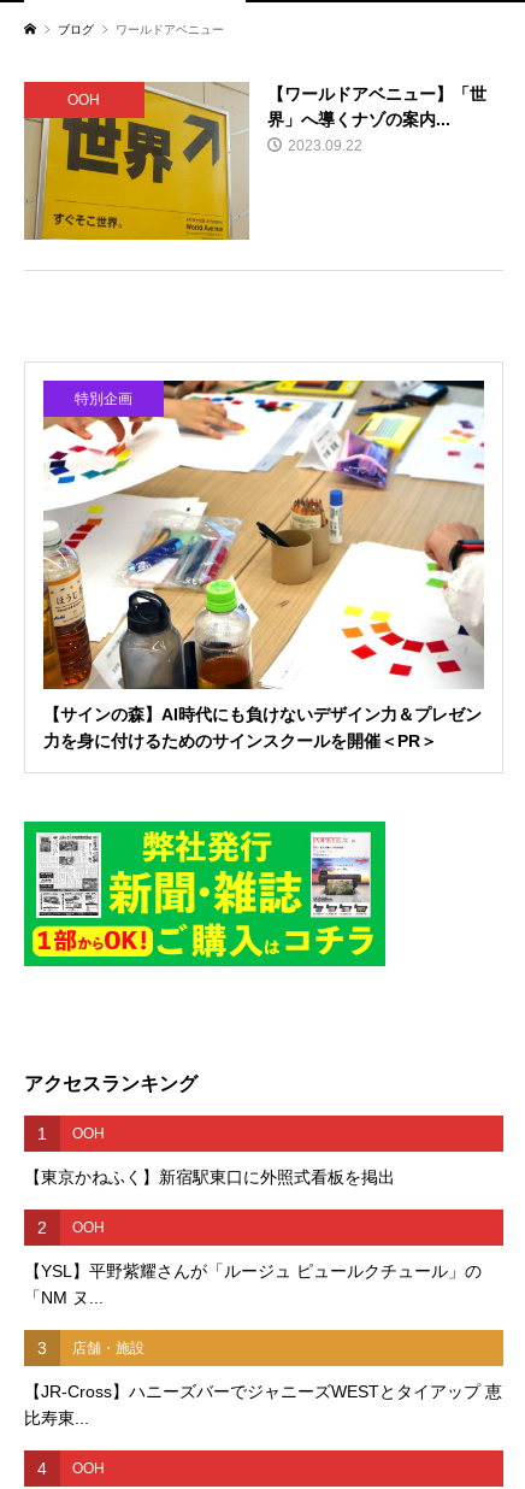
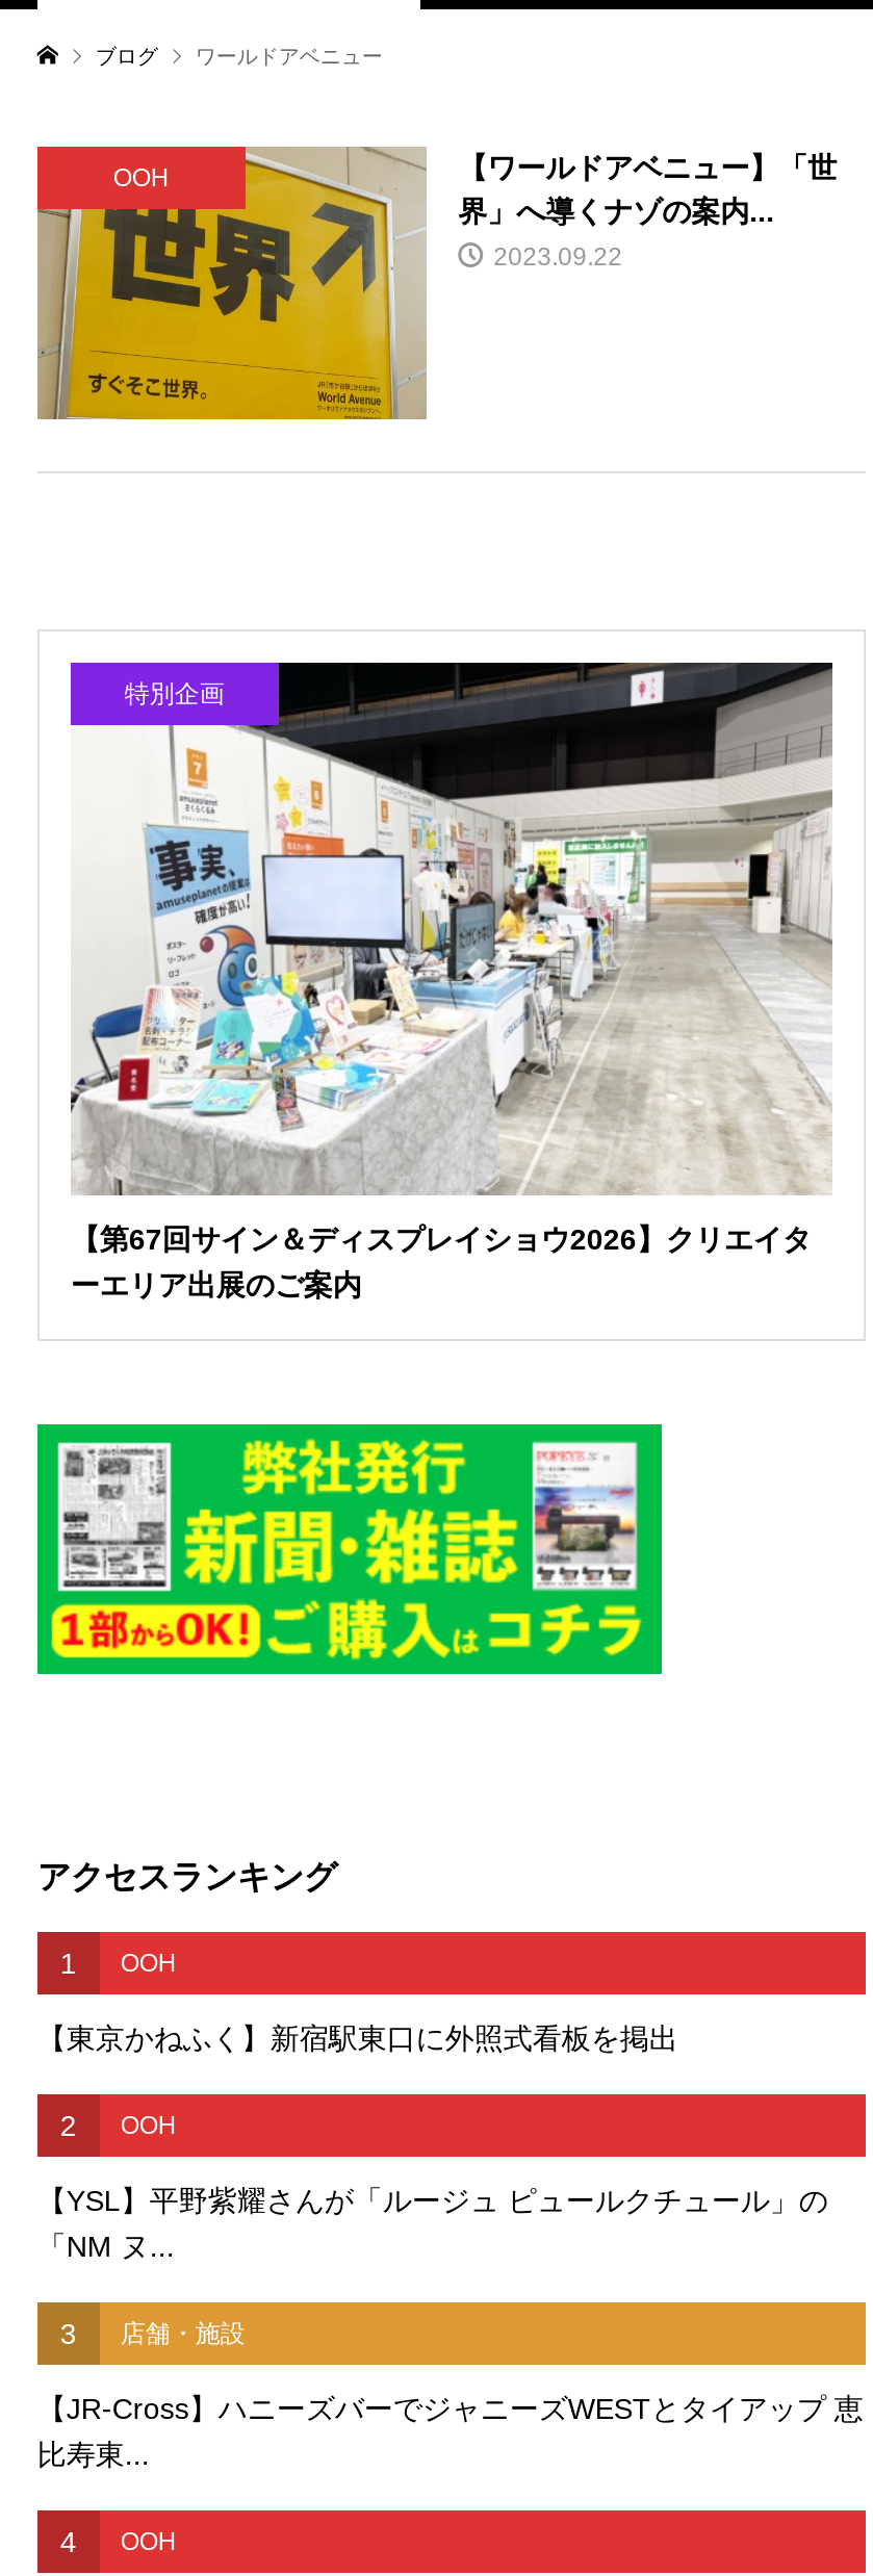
[42,379,484,751] [image] | 【サインの森】AI時代にも負けないデザイン力＆プレゼン | 力を身に付けるためのサインスクールを開催＜PR＞ -> [69,661,835,1302] [image] | 【第67回サイン＆ディスプレイショウ2026】クリエイタ | ーエリア出展のご案内

